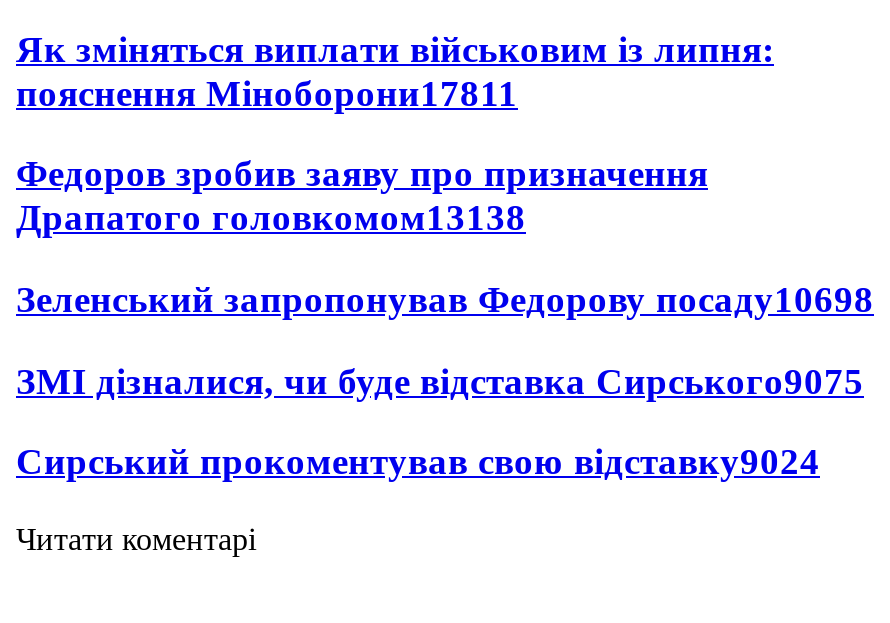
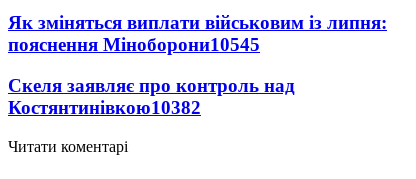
[16,71,874,483] пояснення Міноборони17811 | Федоров зробив заяву про призначення | Драпатого головкомом13138 | Зеленський запропонував Федорову посаду10698 | ЗМІ дізналися, чи буде відставка Сирського9075 | Сирський прокоментував свою відставку9024 -> [8,34,295,118] пояснення Міноборони10545 | Скеля заявляє про контроль над | Костянтинівкою10382

